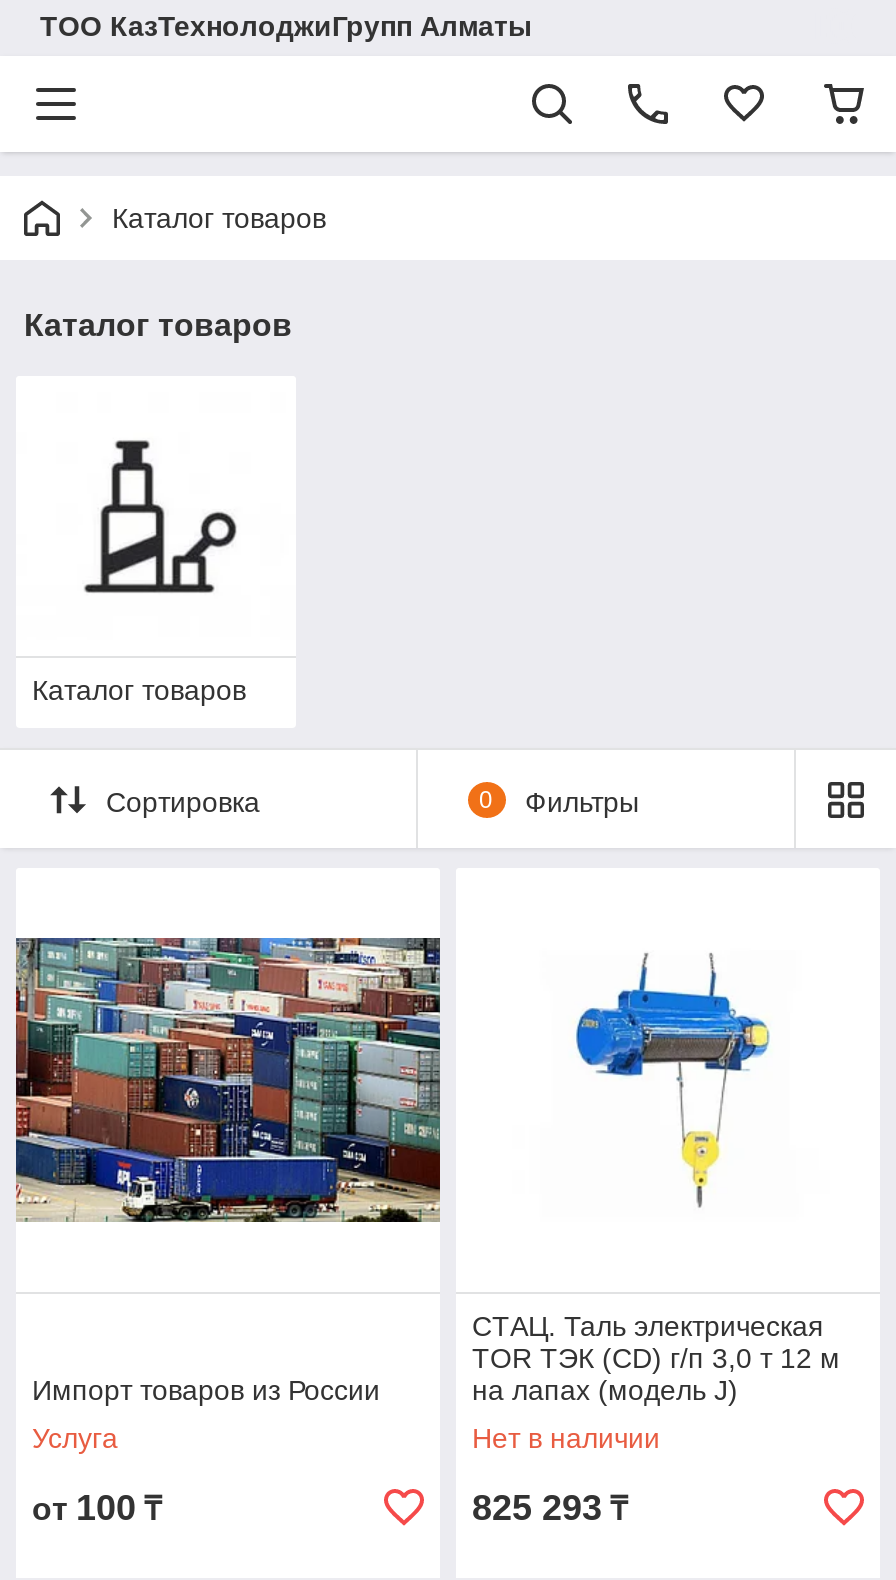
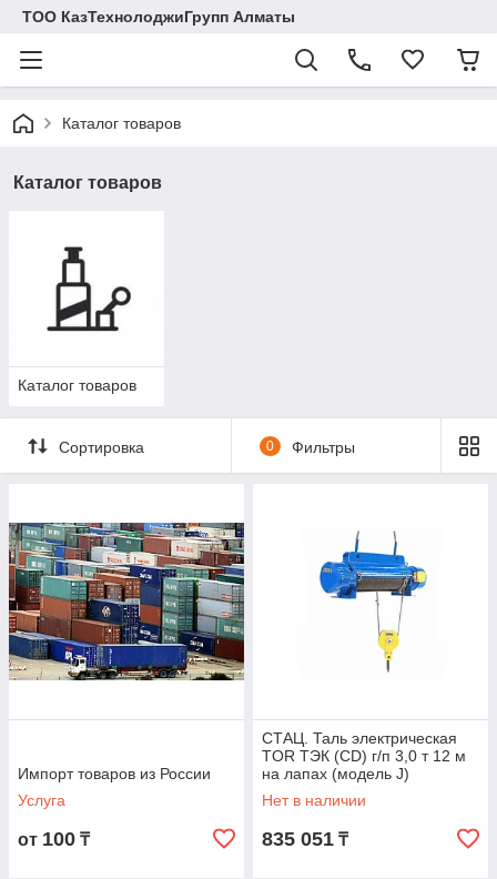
[472,1488,628,1528] 825 293 ₸ -> [262,828,348,850] 835 051 ₸

